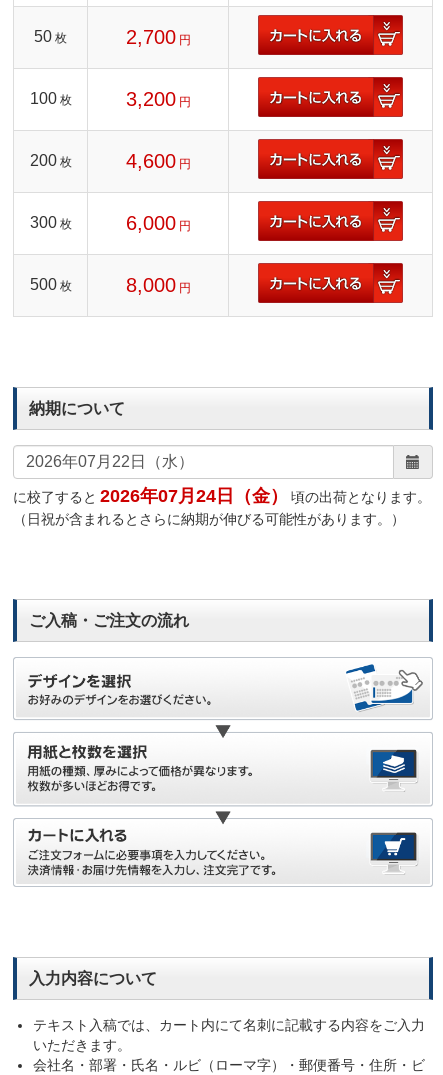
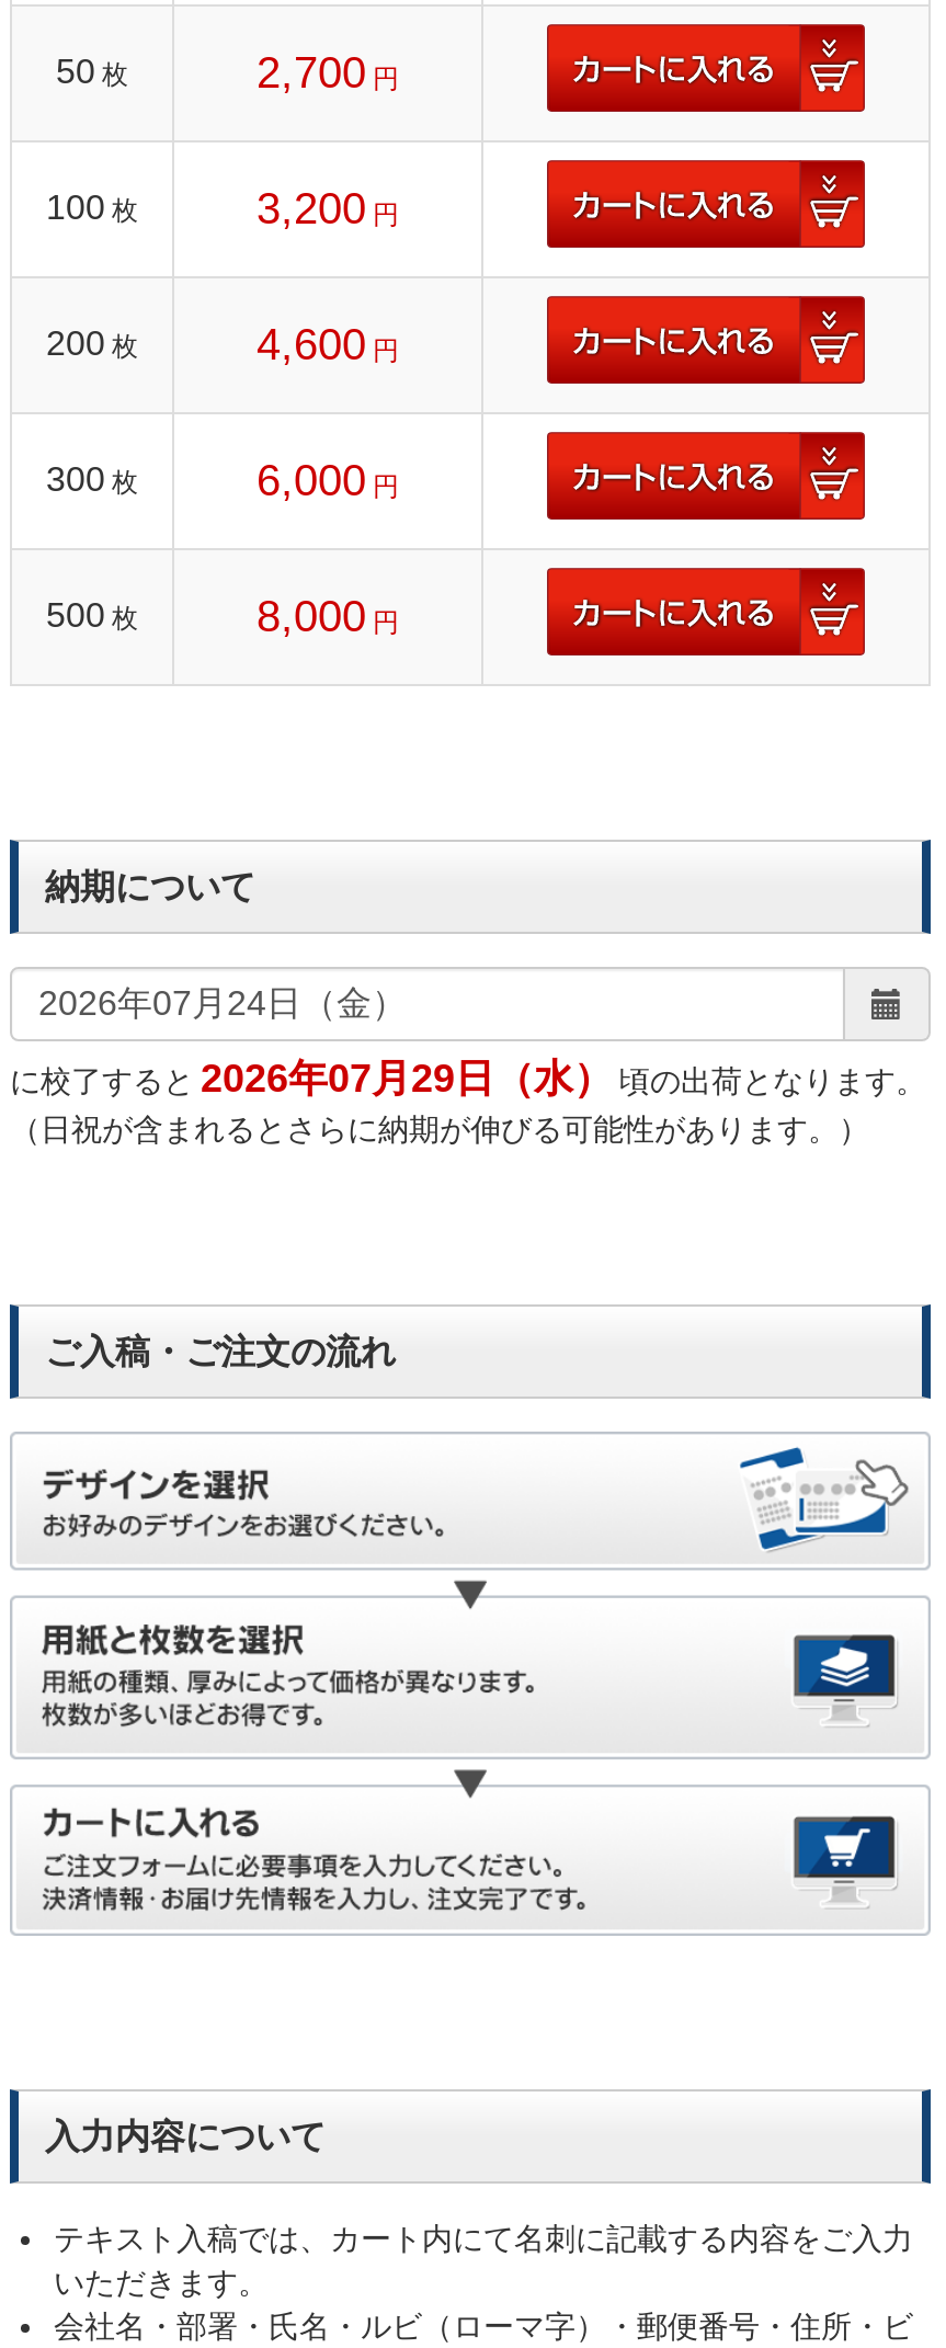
[13,486,431,506] に校了すると 2026年07月24日（金） 頃の出荷となります。 -> [10,1057,926,1101] に校了すると 2026年07月29日（水） 頃の出荷となります。

